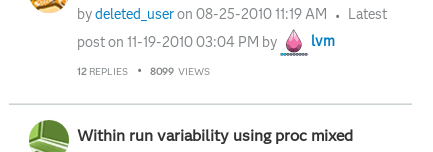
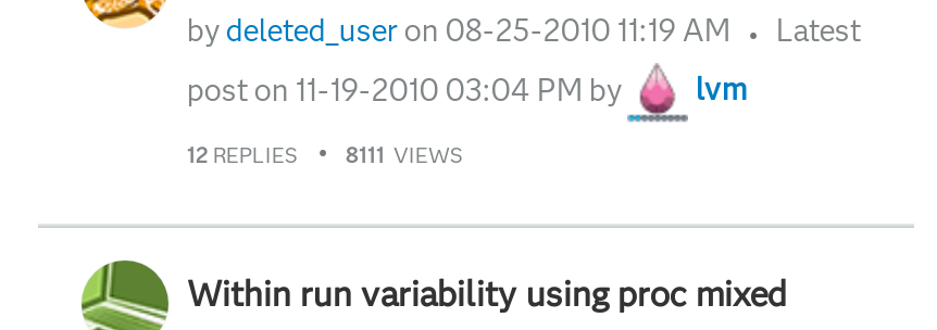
[77,65,210,78] 12 REPLIES 8099 VIEWS -> [187,141,463,169] 12 REPLIES 8111 VIEWS

